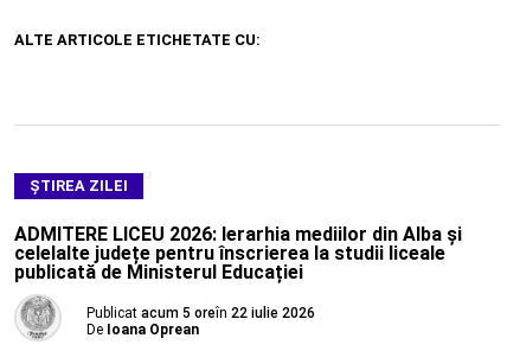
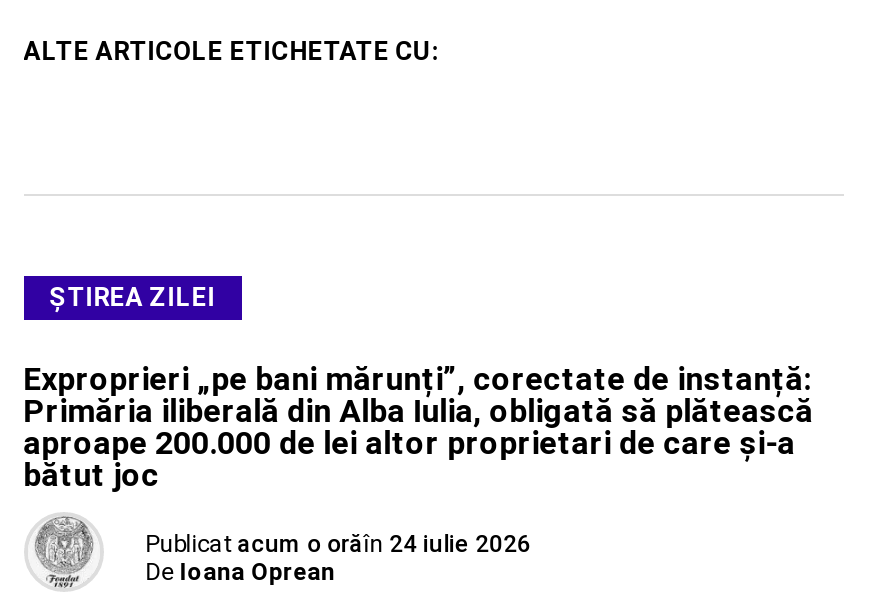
[14,222,462,283] ADMITERE LICEU 2026: Ierarhia mediilor din Alba și | celelalte județe pentru înscrierea la studii liceale | publicată de Ministerul Educației -> [23,359,813,493] Exproprieri „pe bani mărunți”, corectate de instanță: | Primăria iliberală din Alba Iulia, obligată să plătească | aproape 200.000 de lei altor proprietari de care și-a | bătut joc
[86,304,315,321] Publicat acum 5 oreîn 22 iulie 2026 -> [145,529,531,557] Publicat acum o orăîn 24 iulie 2026

